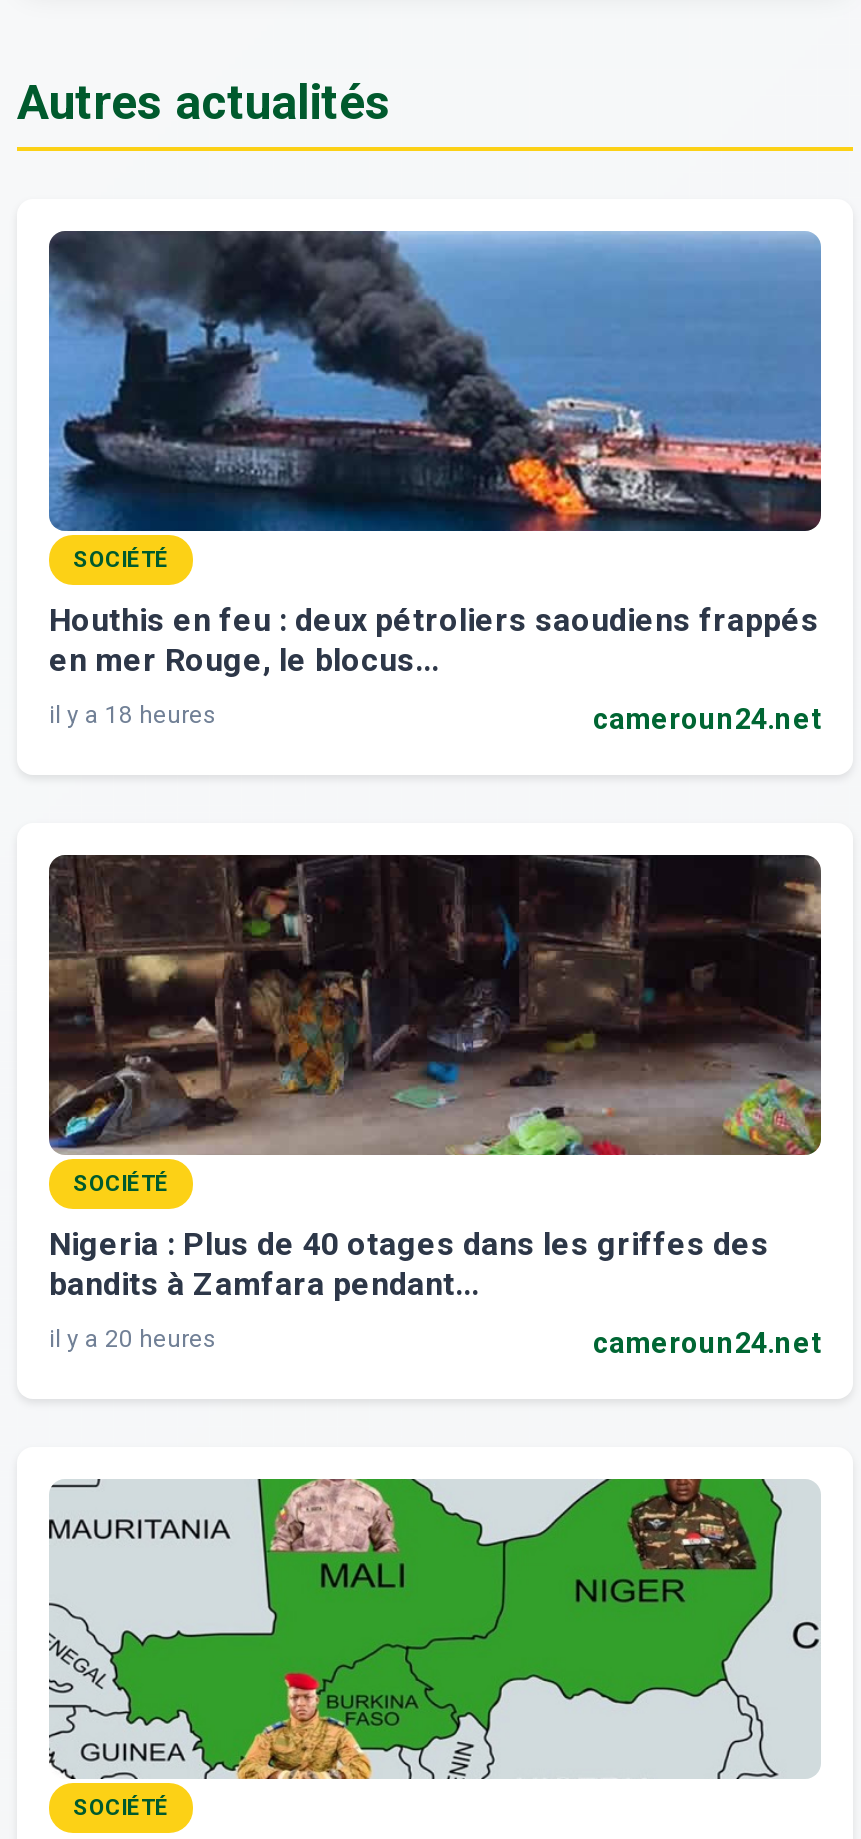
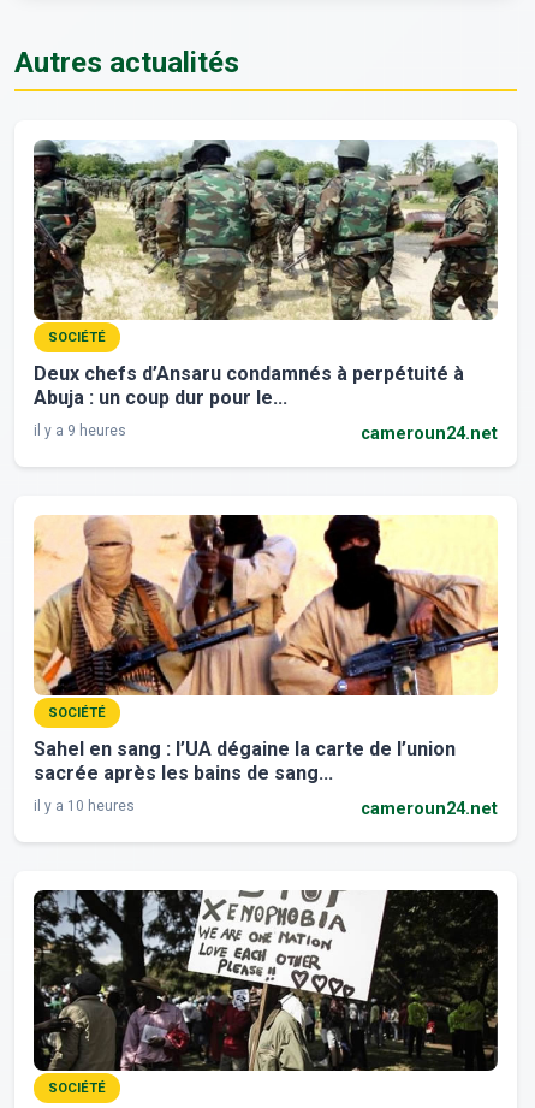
[47,229,823,679] [image] | Houthis en feu : deux pétroliers saoudiens frappés | en mer Rouge, le blocus... -> [32,140,499,409] [image] | Deux chefs d’Ansaru condamnés à perpétuité à | Abuja : un coup dur pour le...
[49,701,217,729] il y a 18 heures -> [34,423,126,439] il y a 9 heures
[47,853,823,1303] [image] | Nigeria : Plus de 40 otages dans les griffes des | bandits à Zamfara pendant... -> [32,514,498,785] [image] | Sahel en sang : l’UA dégaine la carte de l’union | sacrée après les bains de sang...
[49,1325,217,1353] il y a 20 heures -> [34,798,135,815] il y a 10 heures
[49,1477,821,1781] [image] -> [32,889,499,1072] [image]

